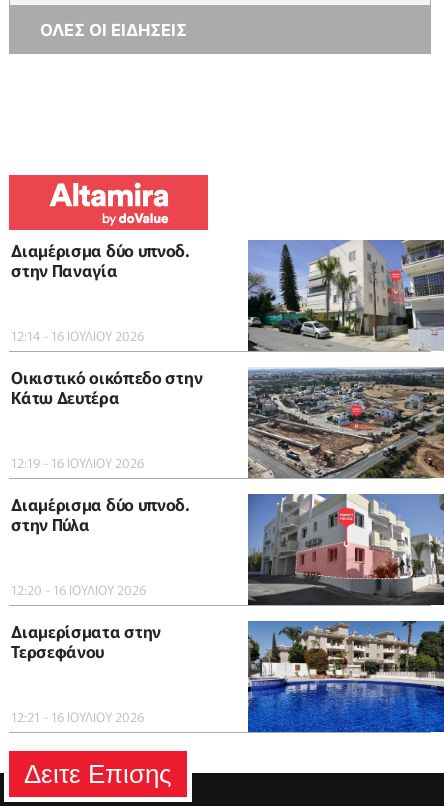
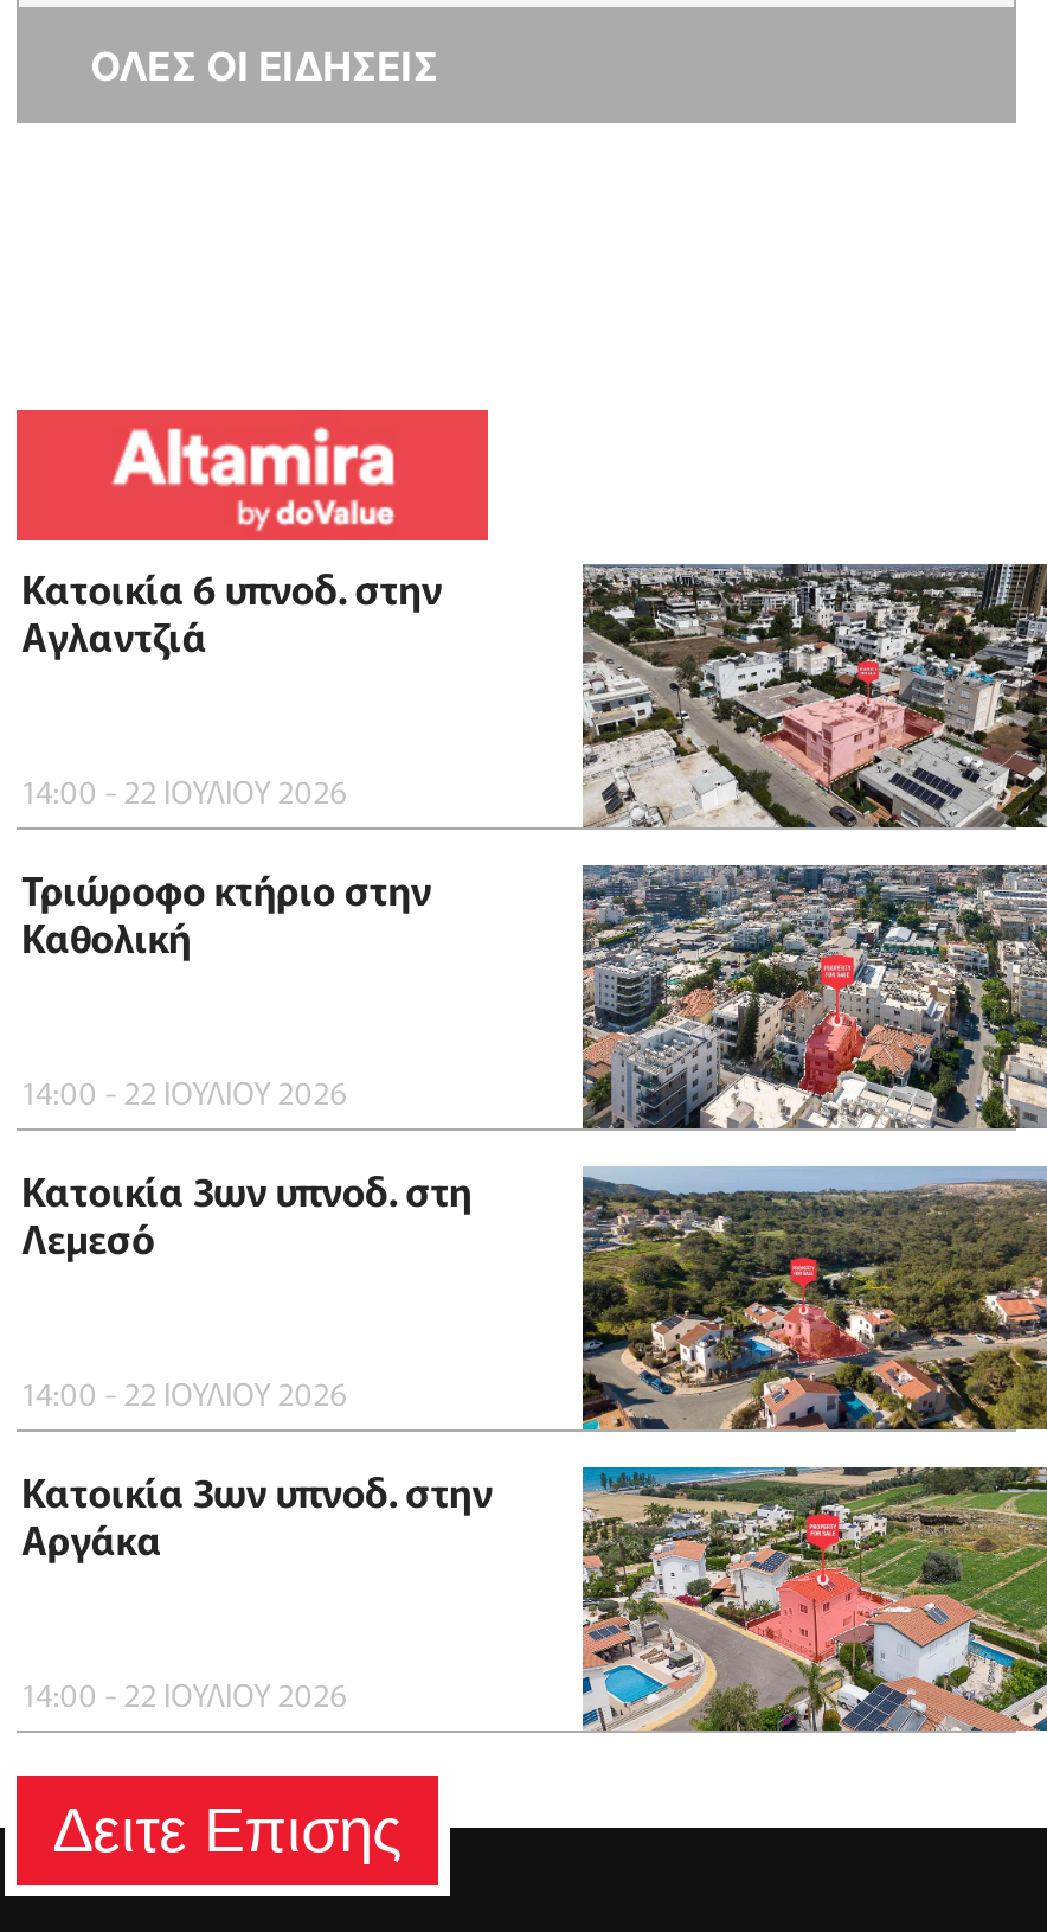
[11,238,189,282] Διαμέρισμα δύο υπνοδ. | στην Παναγία -> [22,559,442,664] Κατοικία 6 υπνοδ. στην | Αγλαντζιά
[247,239,441,352] [image] -> [580,562,1040,830] [image]
[11,326,144,345] 12:14 - 16 ΙΟΥΛΙΟΥ 2026 -> [22,768,346,813] 14:00 - 22 ΙΟΥΛΙΟΥ 2026
[11,365,202,409] Οικιστικό οικόπεδο στην | Κάτω Δευτέρα -> [22,861,431,965] Τριώροφο κτήριο στην | Καθολική
[248,367,441,479] [image] -> [583,865,1040,1131] [image]
[11,453,144,472] 12:19 - 16 ΙΟΥΛΙΟΥ 2026 -> [22,1069,346,1114] 14:00 - 22 ΙΟΥΛΙΟΥ 2026
[11,492,189,536] Διαμέρισμα δύο υπνοδ. | στην Πύλα -> [22,1161,472,1266] Κατοικία 3ων υπνοδ. στη | Λεμεσό
[247,494,441,606] [image] -> [580,1166,1040,1432] [image]
[11,580,146,599] 12:20 - 16 ΙΟΥΛΙΟΥ 2026 -> [22,1370,346,1415] 14:00 - 22 ΙΟΥΛΙΟΥ 2026
[11,619,161,663] Διαμερίσματα στην | Τερσεφάνου -> [22,1462,492,1566] Κατοικία 3ων υπνοδ. στην | Αργάκα
[247,620,441,733] [image] -> [580,1465,1040,1733] [image]
[11,707,144,726] 12:21 - 16 ΙΟΥΛΙΟΥ 2026 -> [22,1671,346,1716] 14:00 - 22 ΙΟΥΛΙΟΥ 2026

